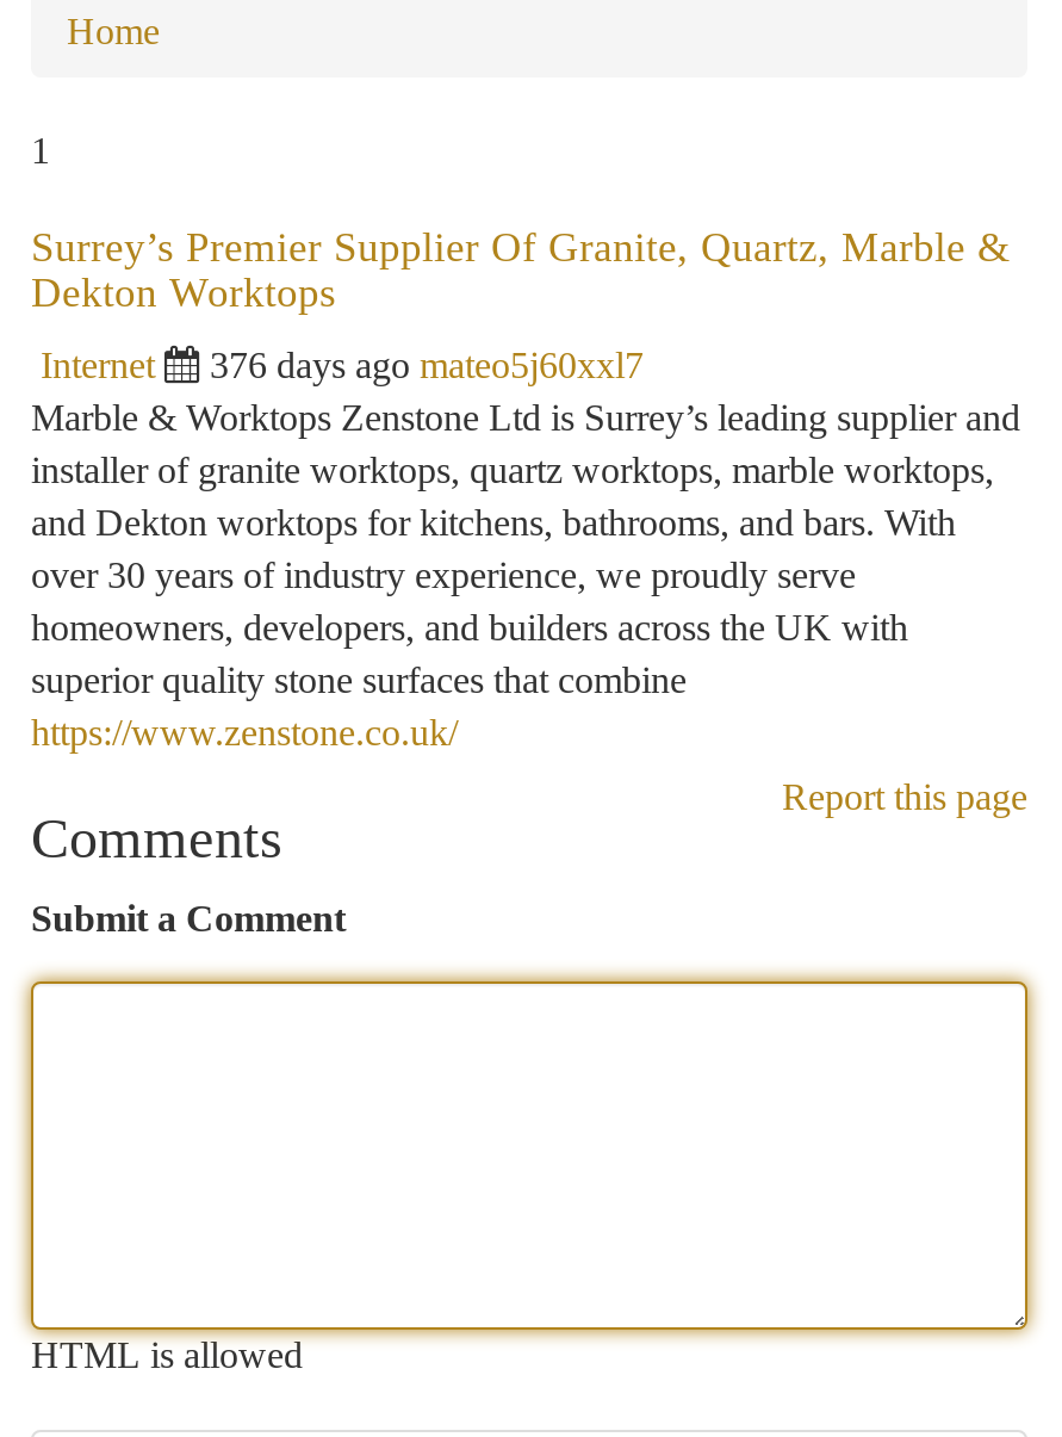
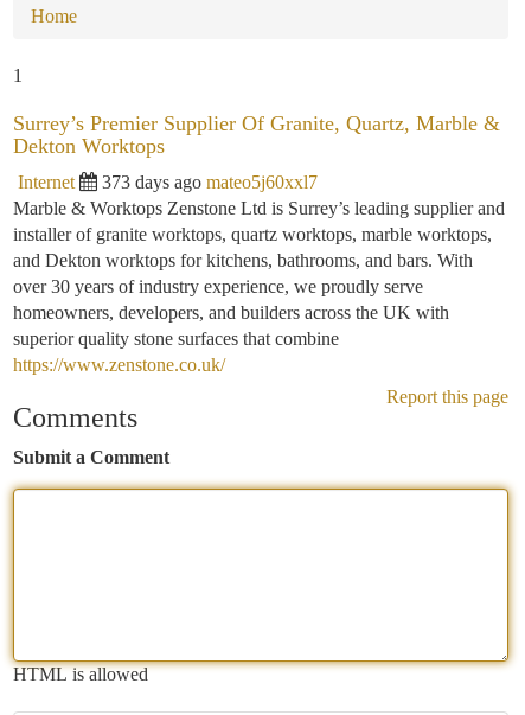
[210,345,644,385] 376 days ago mateo5j60xxl7 -> [102,172,318,192] 373 days ago mateo5j60xxl7

